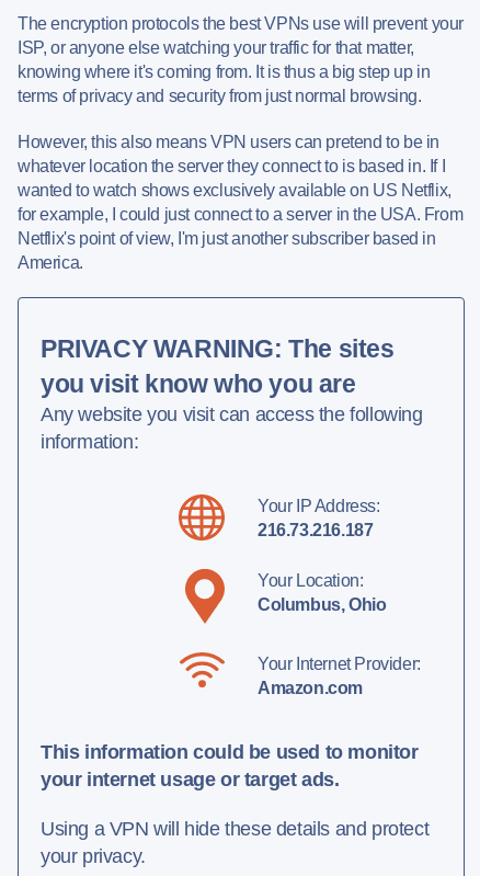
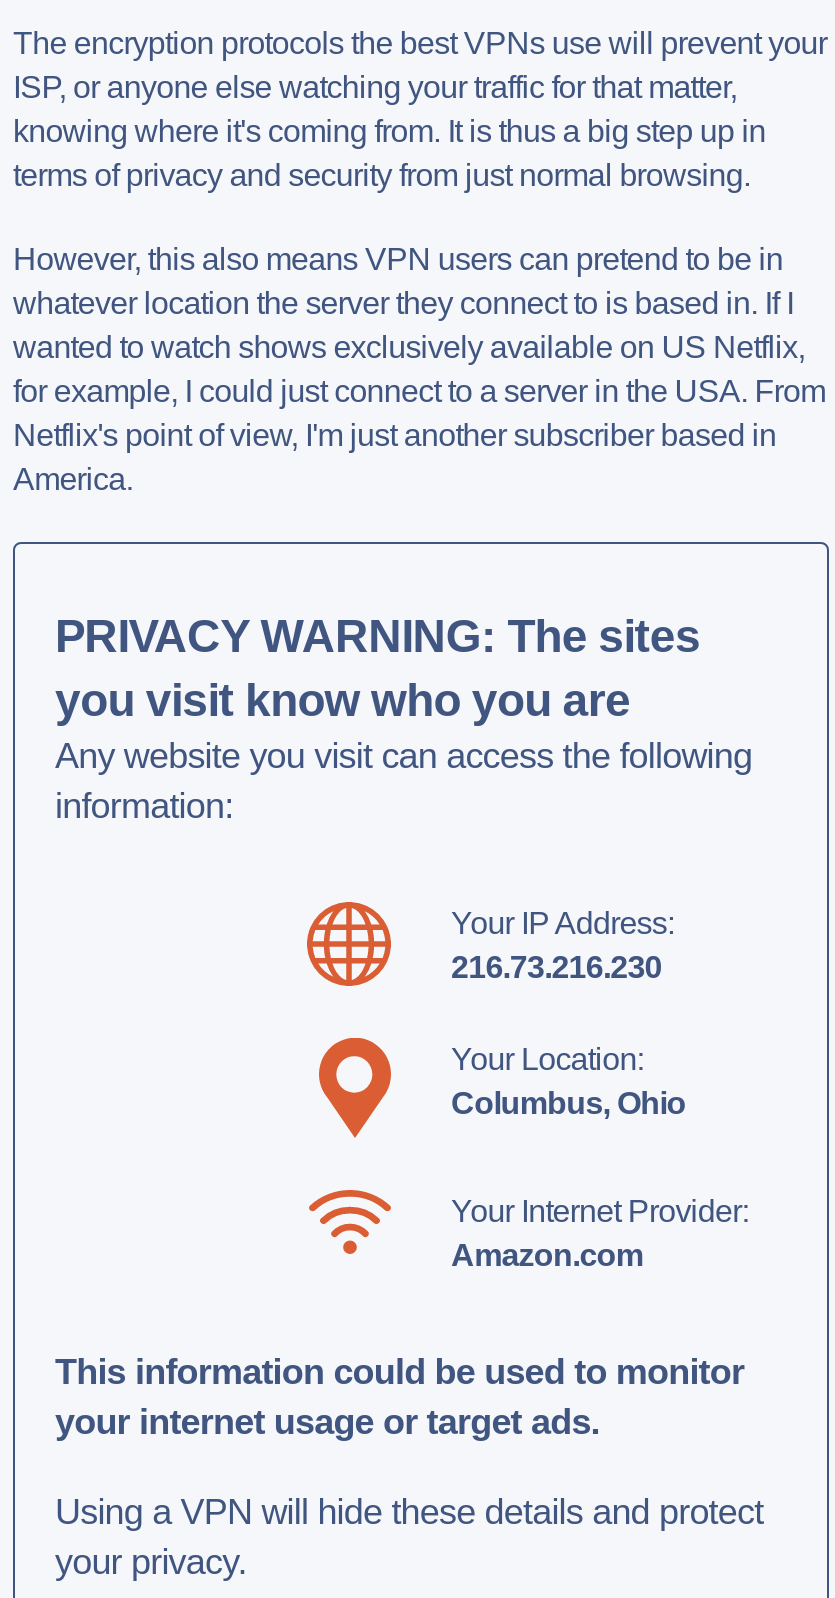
[258,521,373,540] 216.73.216.187 -> [451,951,662,985] 216.73.216.230

